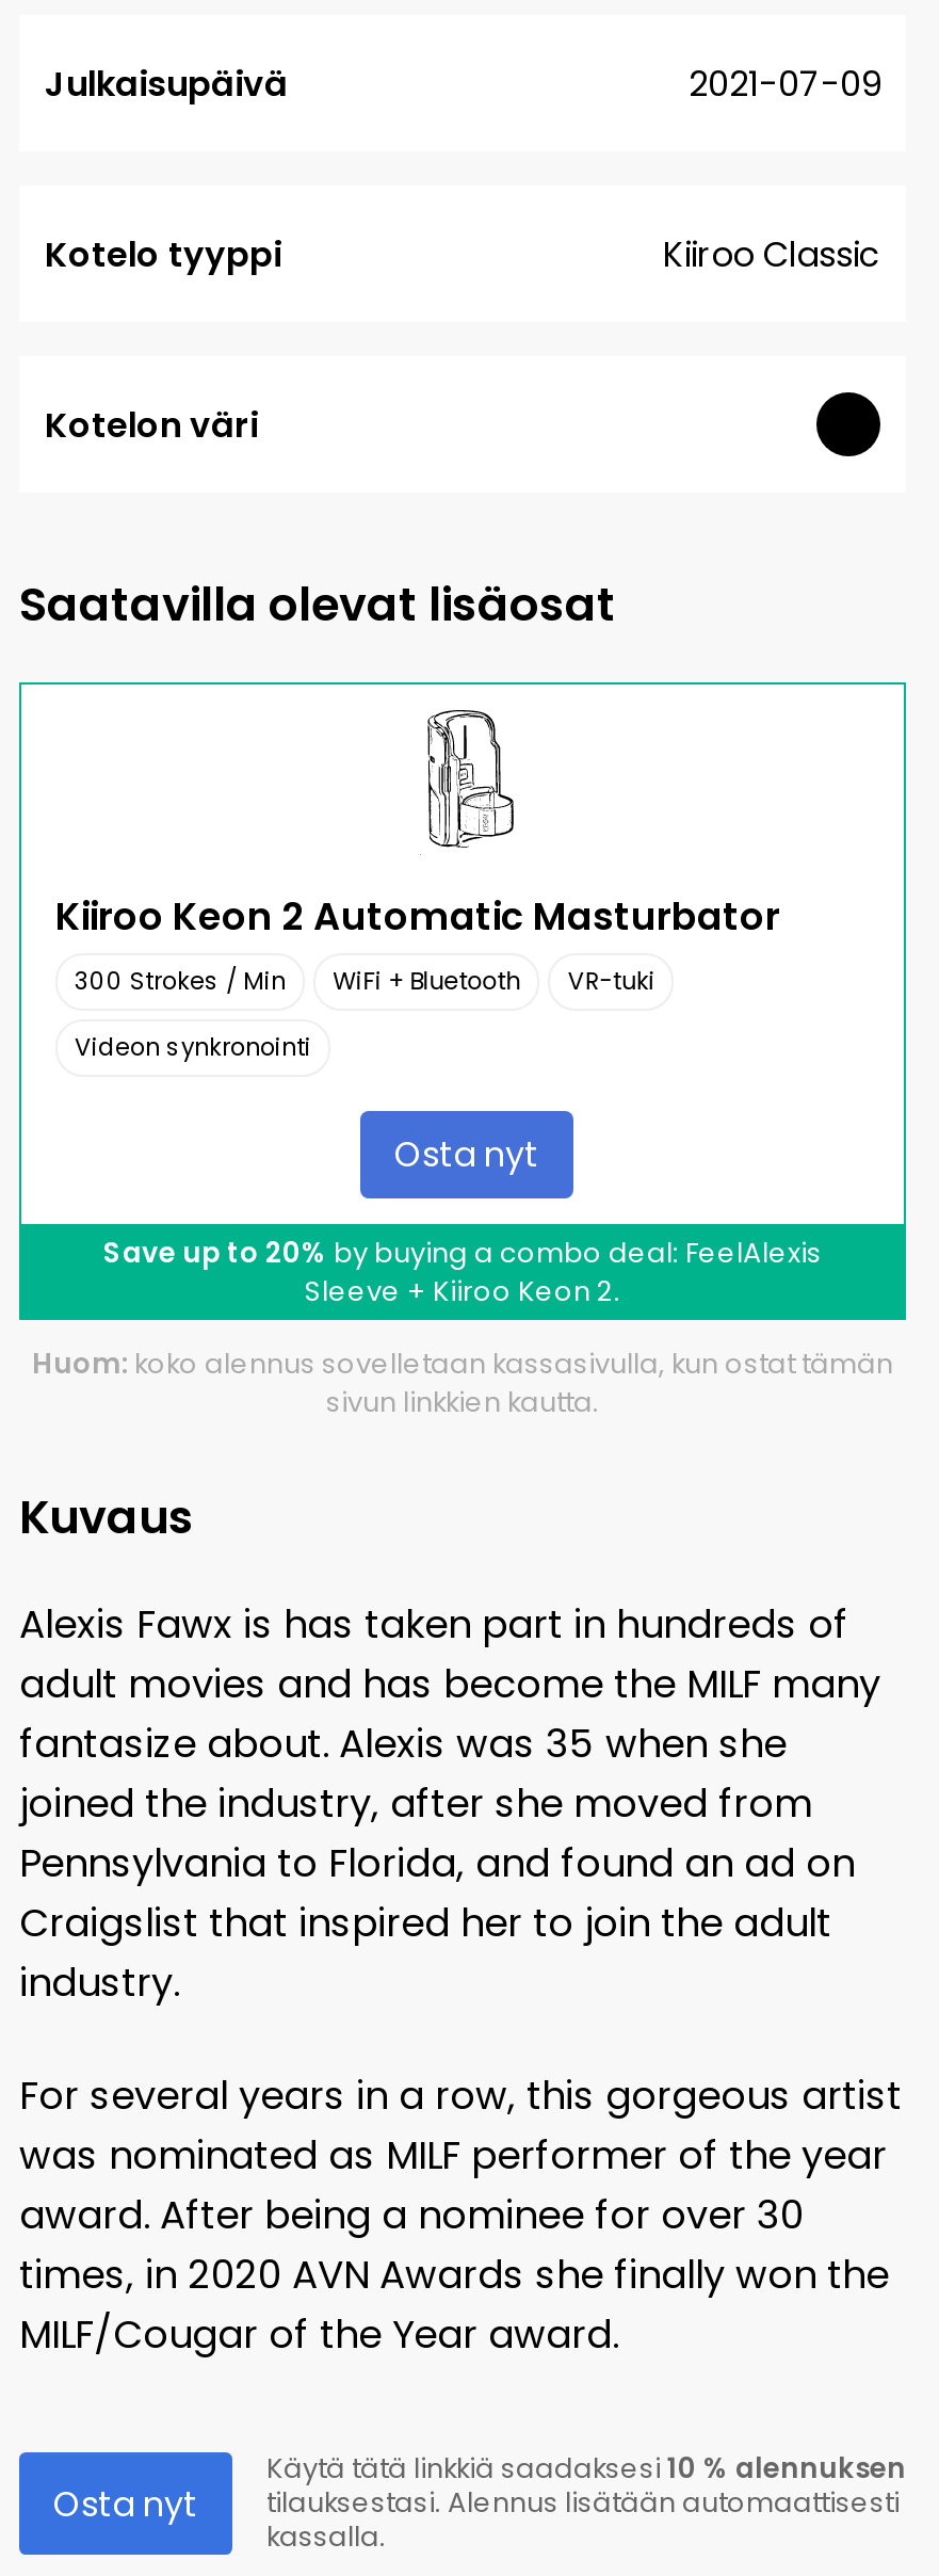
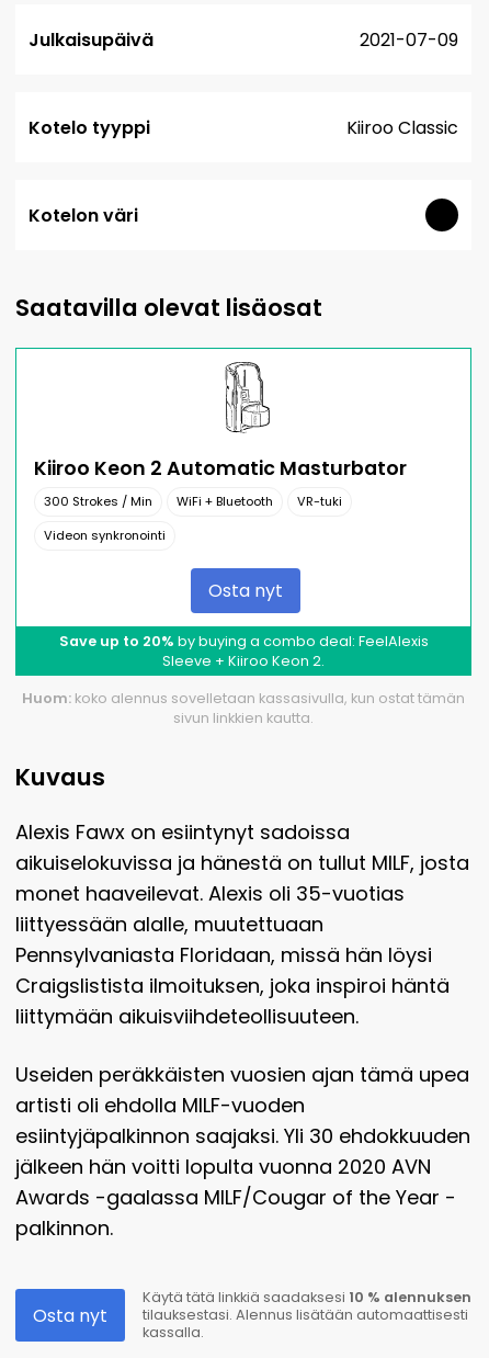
[19,1598,880,2009] Alexis Fawx is has taken part in hundreds of | adult movies and has become the MILF many | fantasize about. Alexis was 35 when she | joined the industry, after she moved from | Pennsylvania to Florida, and found an ad on | Craigslist that inspired her to join the adult | industry. -> [15,819,469,1030] Alexis Fawx on esiintynyt sadoissa | aikuiselokuvissa ja hänestä on tullut MILF, josta | monet haaveilevat. Alexis oli 35-vuotias | liittyessään alalle, muutettuaan | Pennsylvaniasta Floridaan, missä hän löysi | Craigslistista ilmoituksen, joka inspiroi häntä | liittymään aikuisviihdeteollisuuteen.
[19,2069,902,2361] For several years in a row, this gorgeous artist | was nominated as MILF performer of the year | award. After being a nominee for over 30 | times, in 2020 AVN Awards she finally won the | MILF/Cougar of the Year award. -> [15,1061,470,1242] Useiden peräkkäisten vuosien ajan tämä upea | artisti oli ehdolla MILF-vuoden | esiintyjäpalkinnon saajaksi. Yli 30 ehdokkuuden | jälkeen hän voitti lopulta vuonna 2020 AVN | Awards -gaalassa MILF/Cougar of the Year - | palkinnon.

